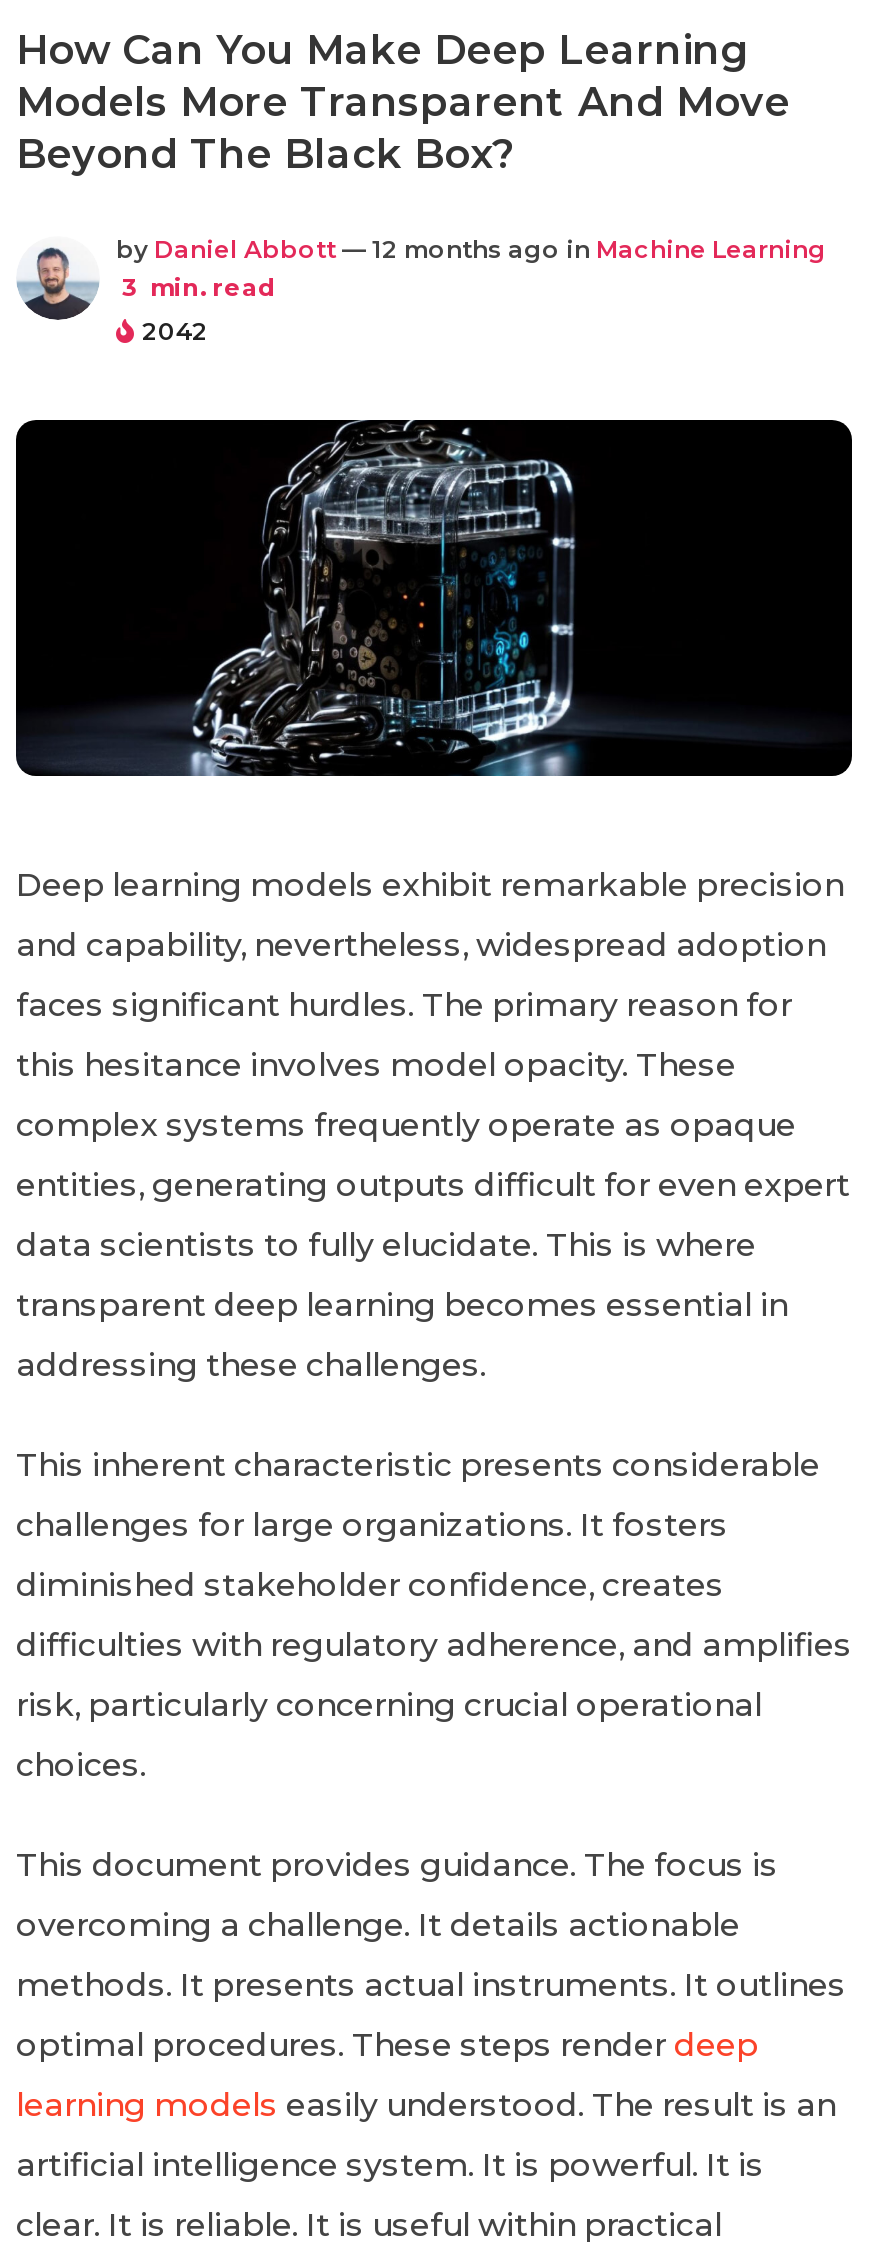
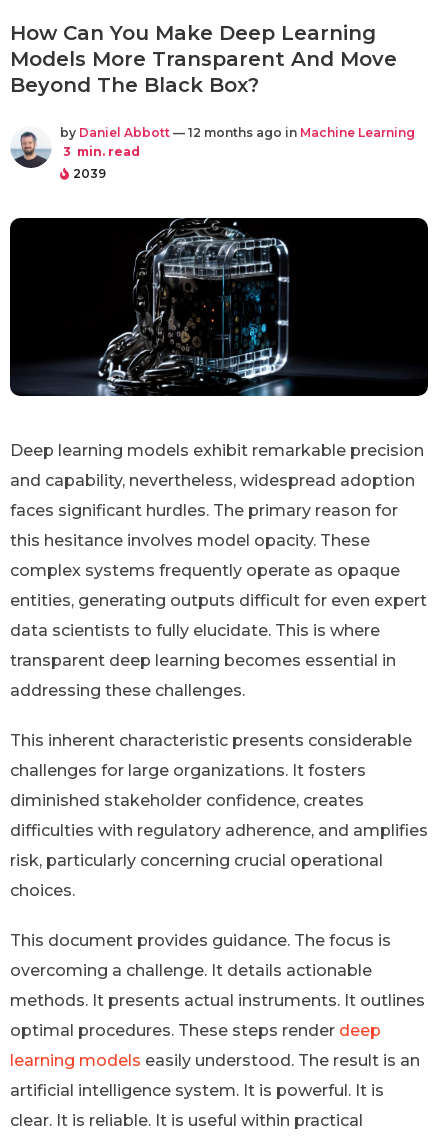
[142,316,208,346] 2042 -> [73,166,106,181] 2039

